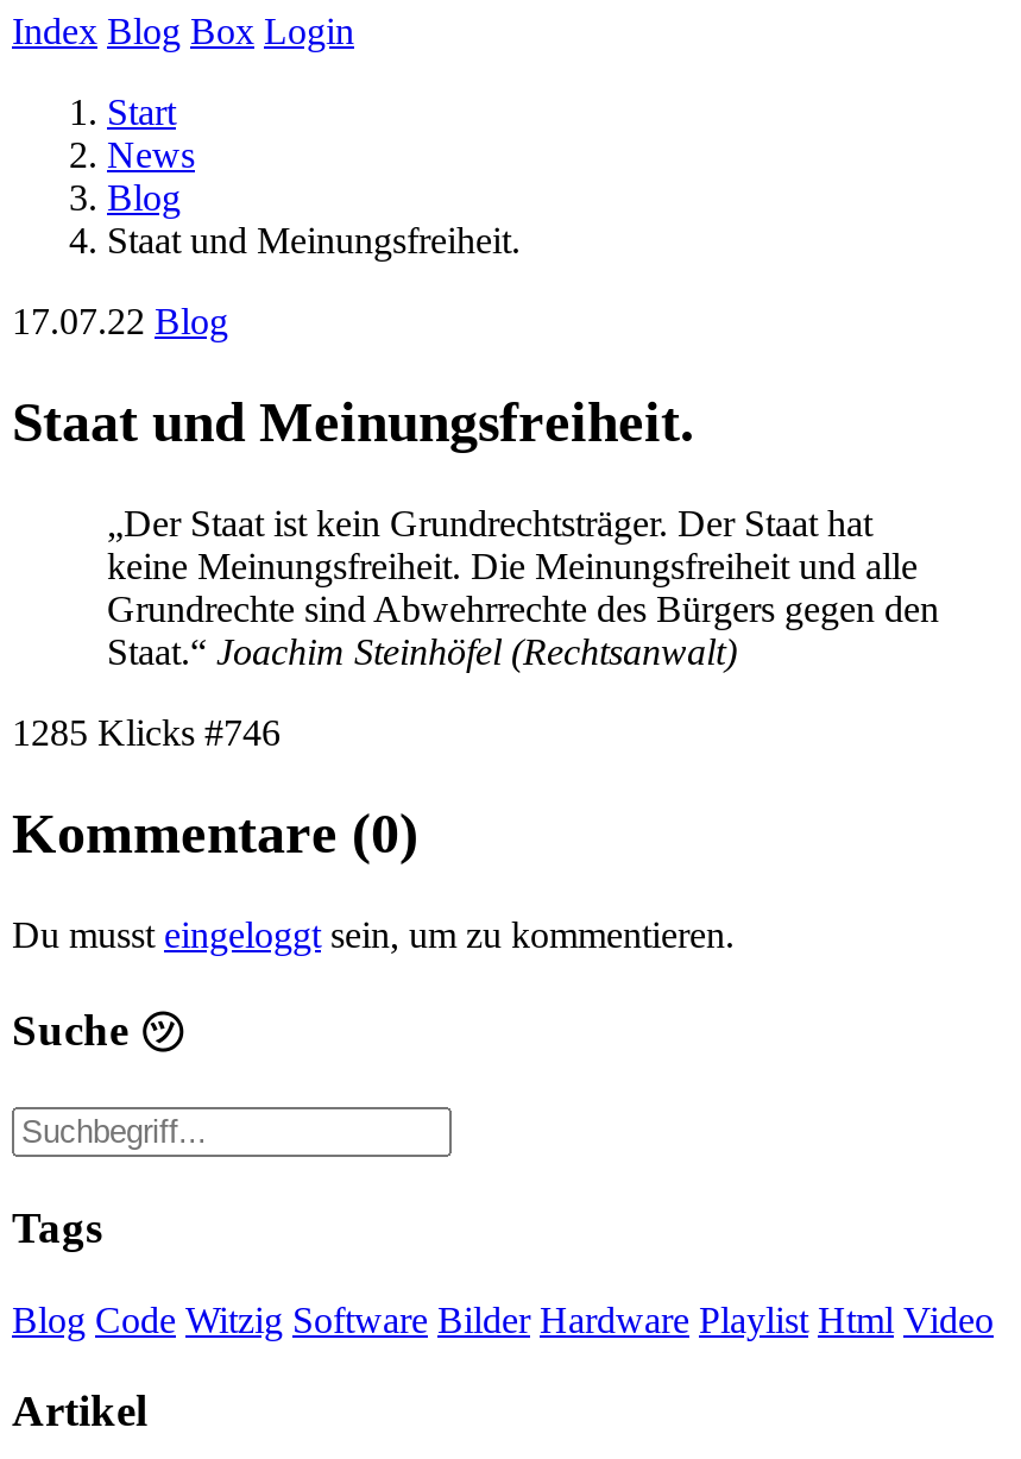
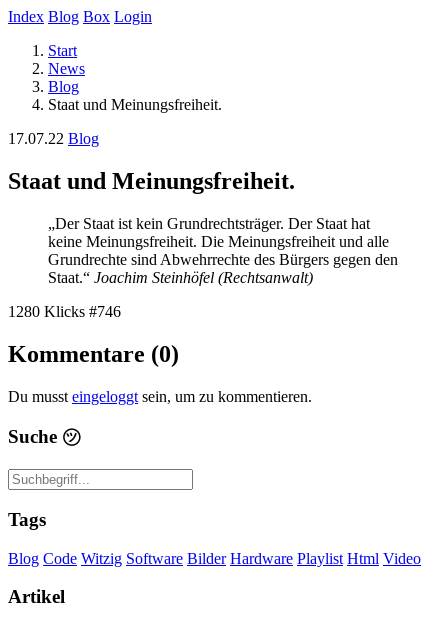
[12,712,281,752] 1285 Klicks #746 -> [8,303,121,320] 1280 Klicks #746

